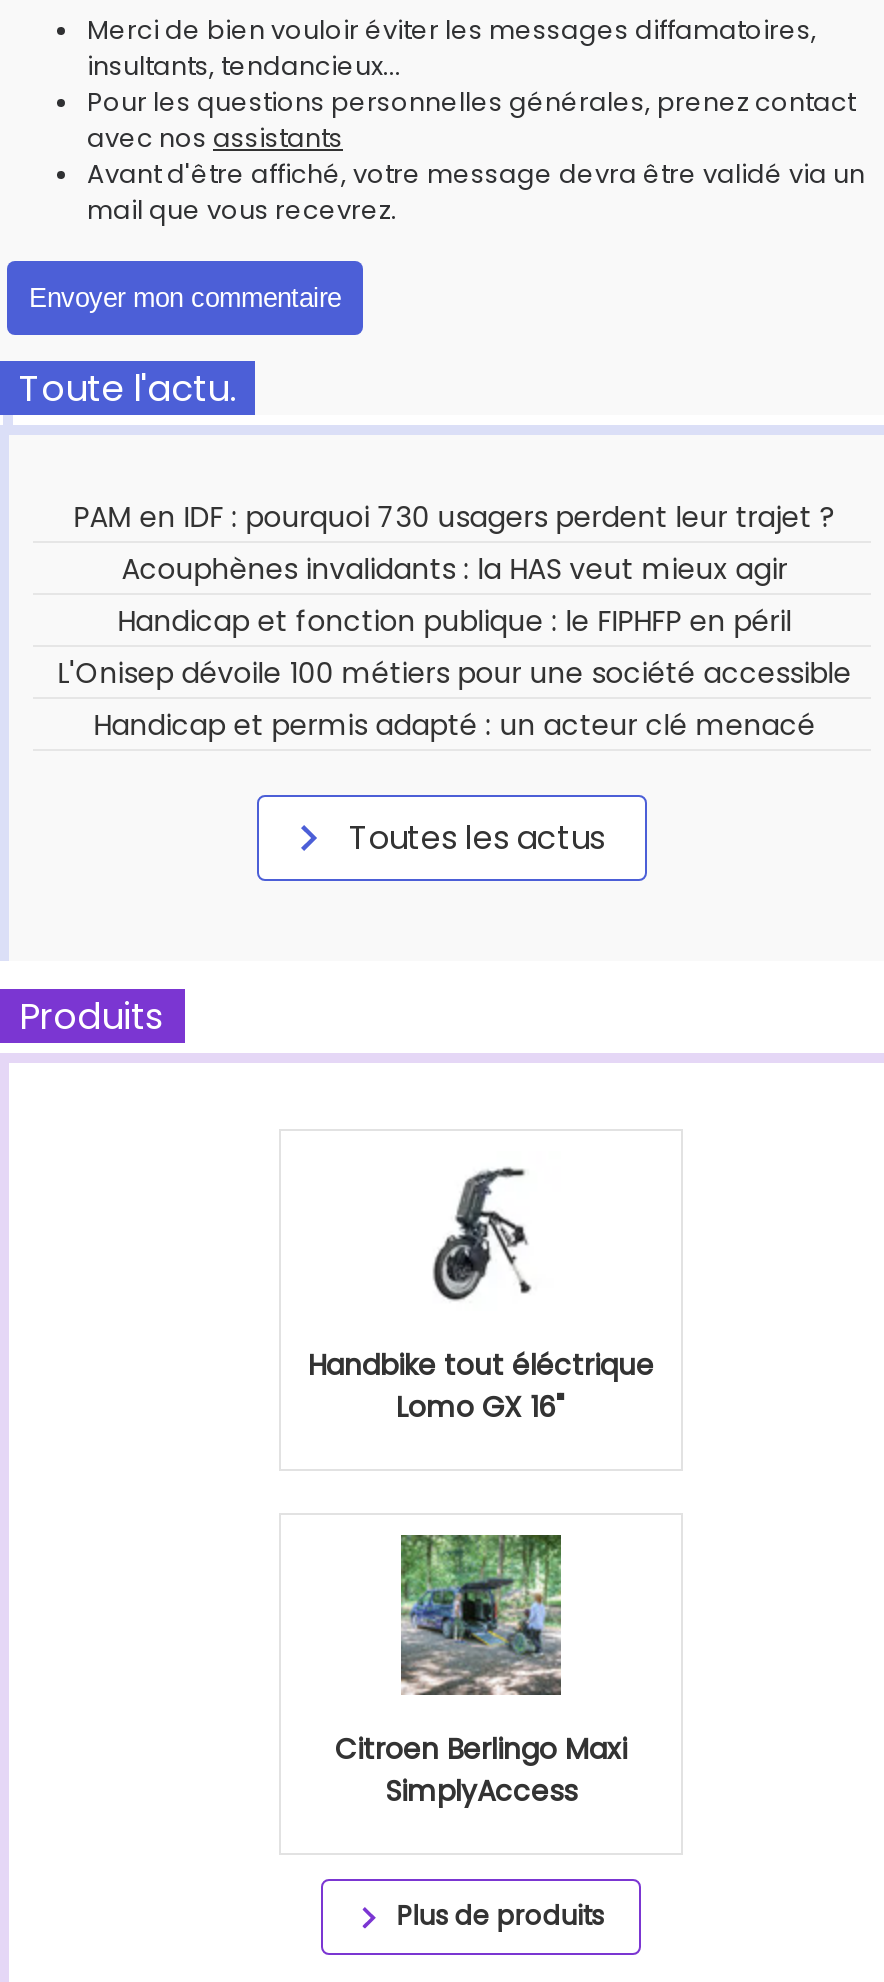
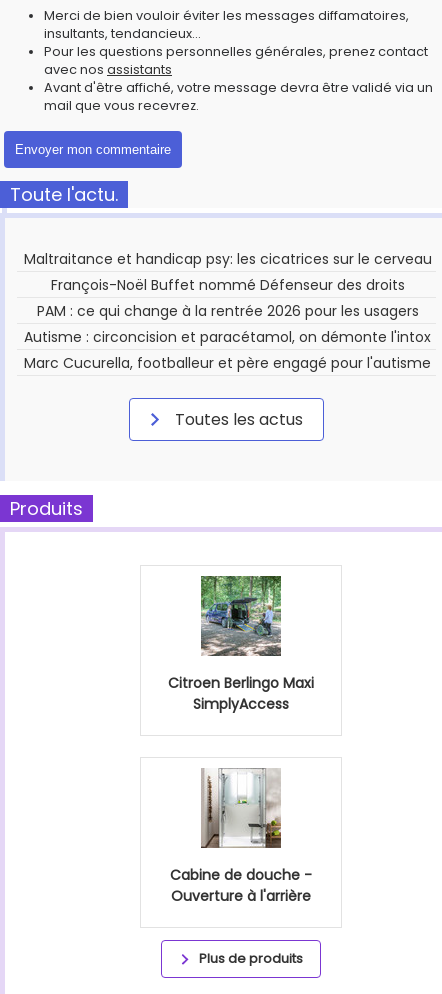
[57,497,851,745] PAM en IDF : pourquoi 730 usagers perdent leur trajet ? | Acouphènes invalidants : la HAS veut mieux agir | Handicap et fonction publique : le FIPHFP en péril | L'Onisep dévoile 100 métiers pour une société accessible | Handicap et permis adapté : un acteur clé menacé -> [24,249,432,373] Maltraitance et handicap psy: les cicatrices sur le cerveau | François-Noël Buffet nommé Défenseur des droits | PAM : ce qui change à la rentrée 2026 pour les usagers | Autisme : circoncision et paracétamol, on démonte l'intox | Marc Cucurella, footballeur et père engagé pour l'autisme
[308,1165,654,1427] [image] | Handbike tout éléctrique | Lomo GX 16" -> none
moved [335,1531,627,1811] -> [168,574,314,714]: [image] | Citroen Berlingo Maxi | SimplyAccess
none -> [170,767,312,906] [image] | Cabine de douche - | Ouverture à l'arrière

